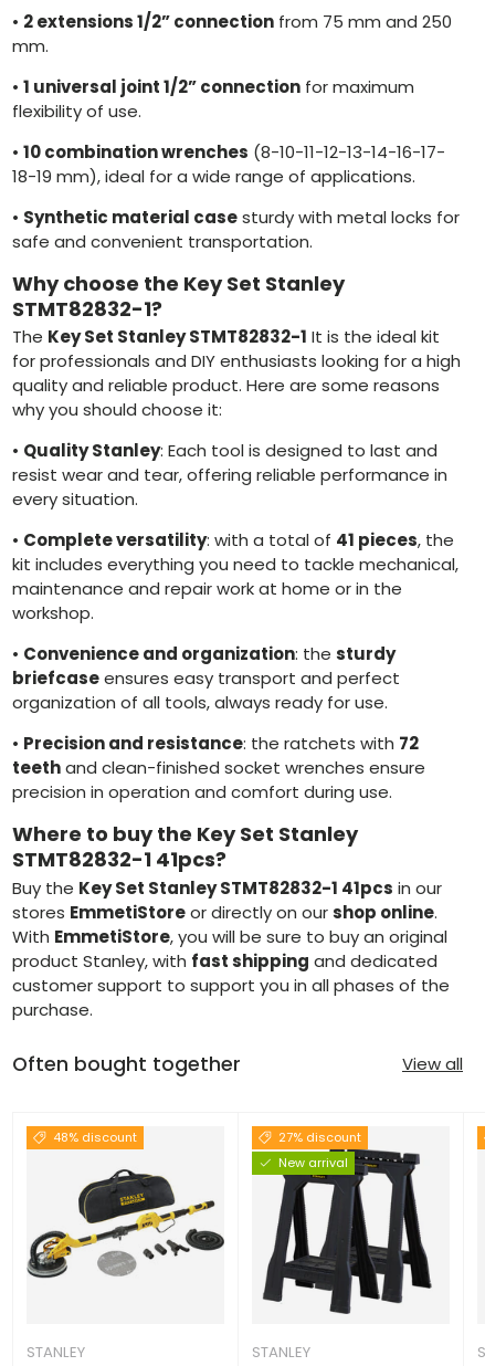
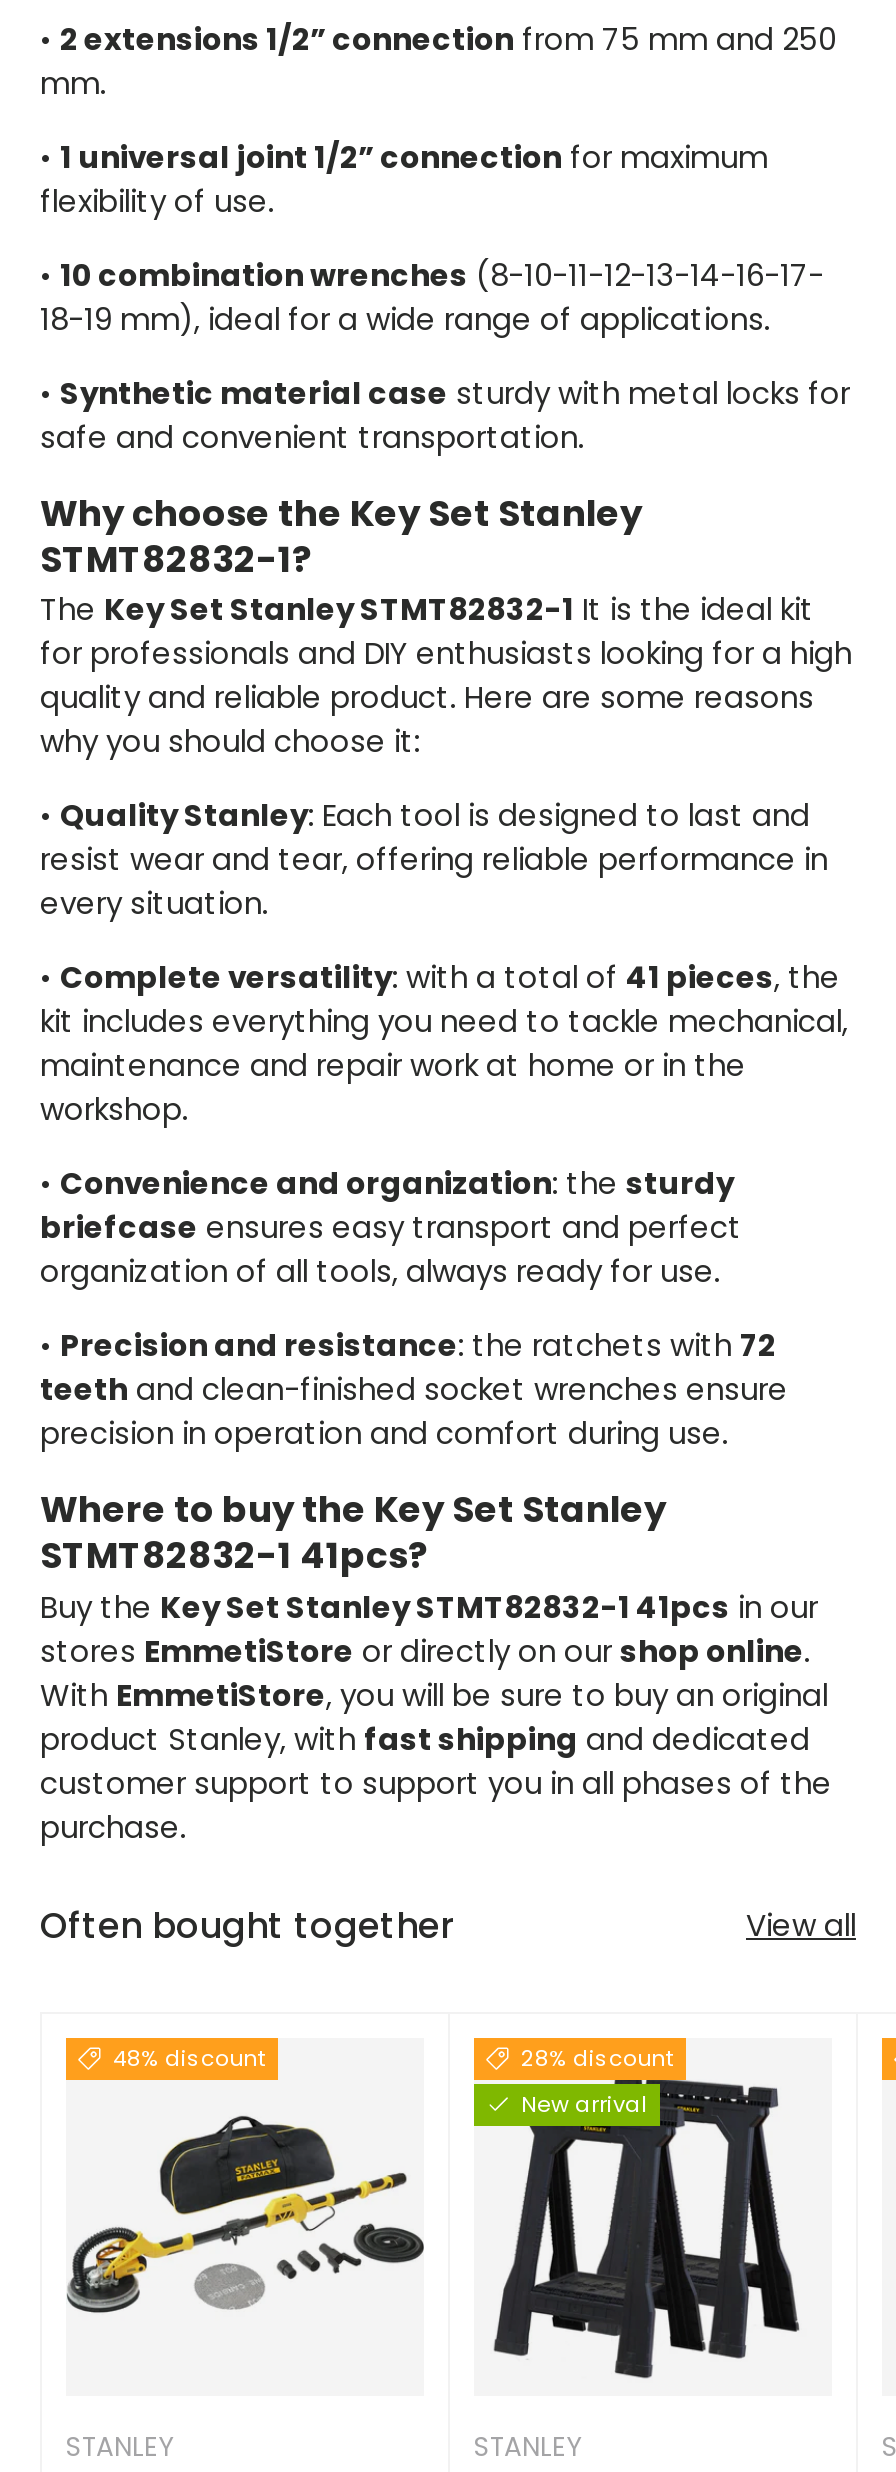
[278,1128,361,1146] 27% discount -> [521,2041,673,2073] 28% discount

